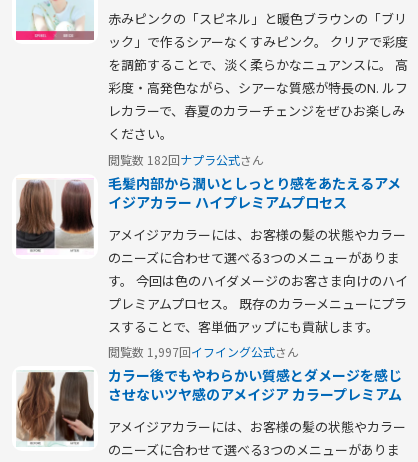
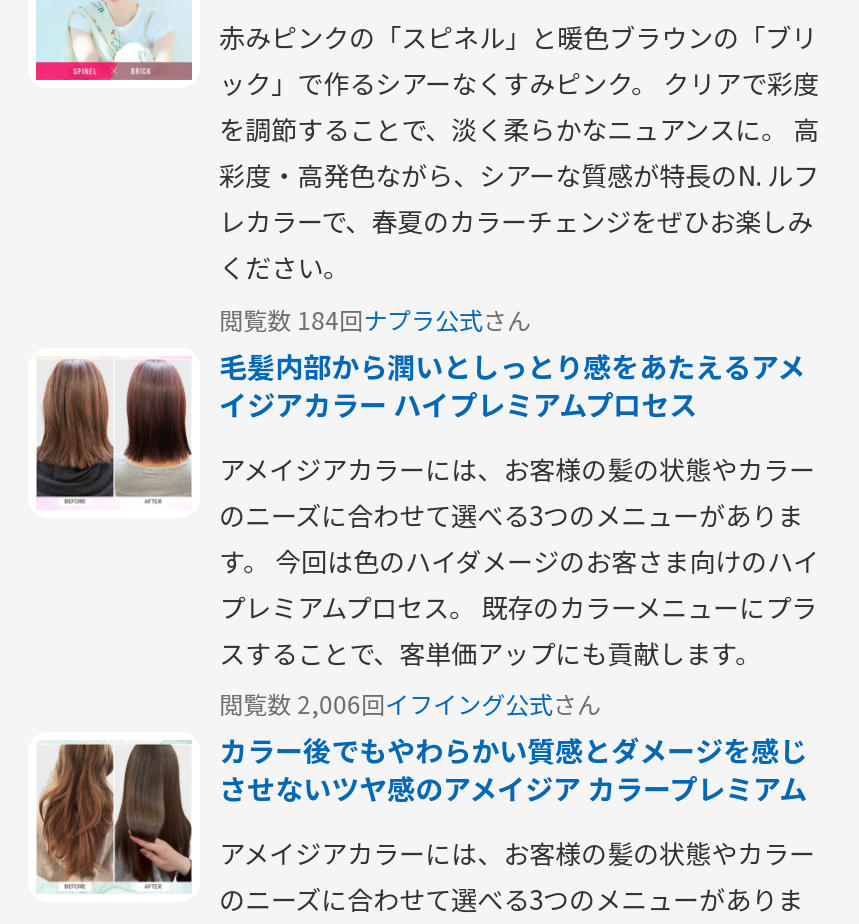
[108,151,264,168] 閲覧数 182回ナプラ公式さん -> [219,301,531,335] 閲覧数 184回ナプラ公式さん
[108,343,299,360] 閲覧数 1,997回イフイング公式さん -> [219,686,601,720] 閲覧数 2,006回イフイング公式さん

